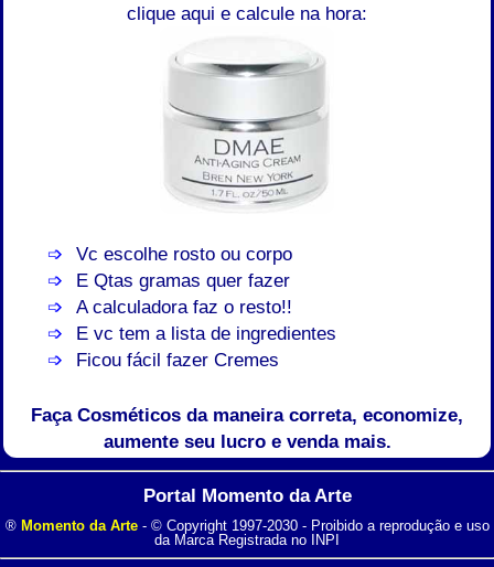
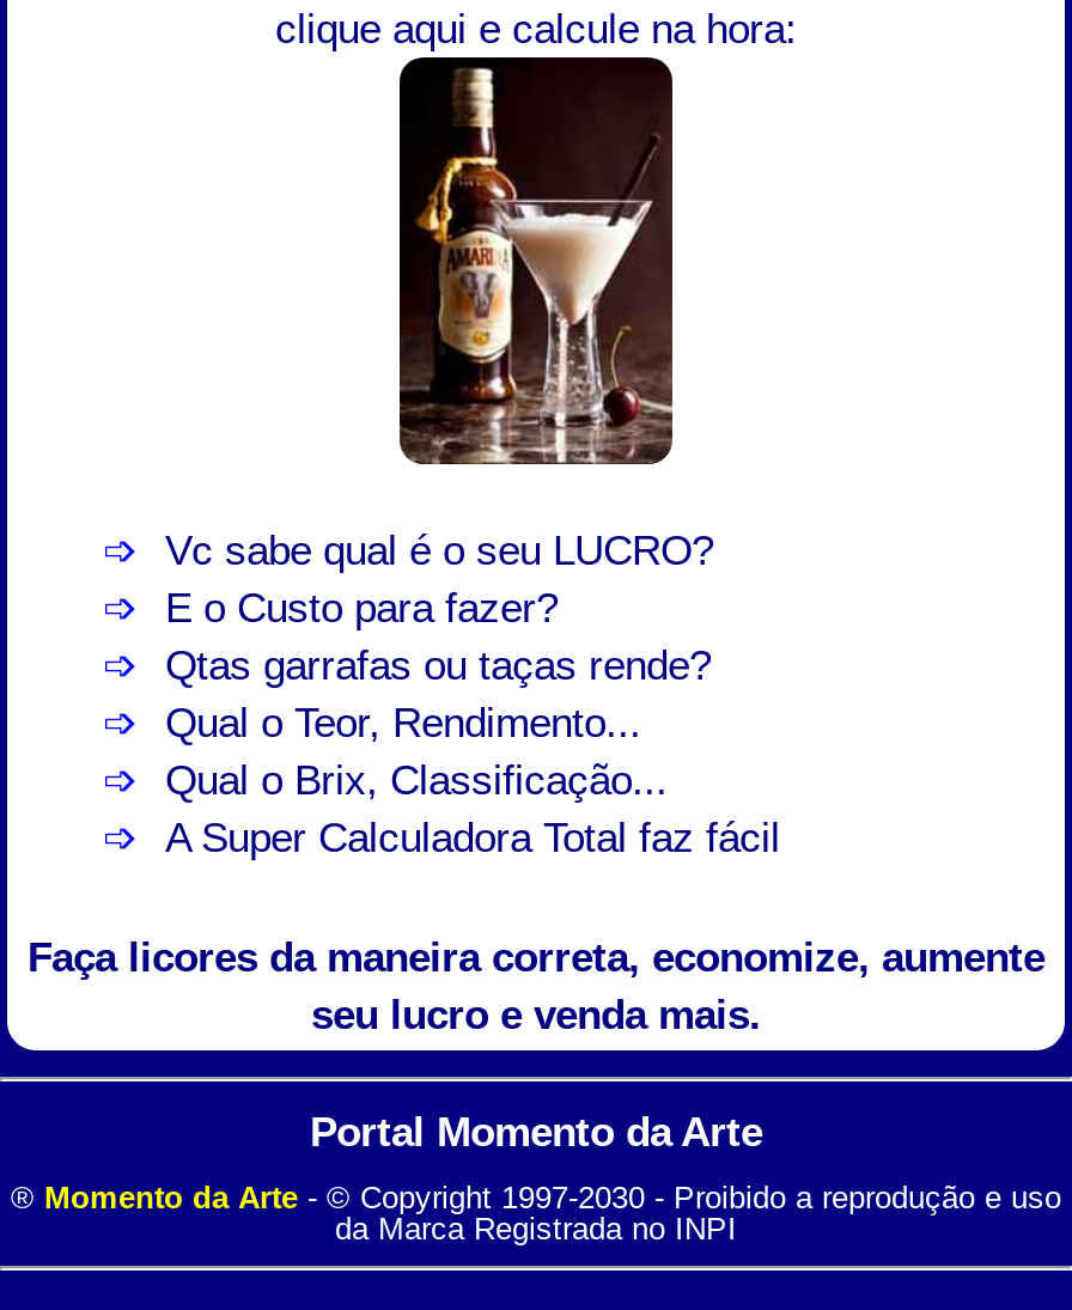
[76,28,336,371] [image] | Vc escolhe rosto ou corpo | E Qtas gramas quer fazer | A calculadora faz o resto!! | E vc tem a lista de ingredientes | Ficou fácil fazer Cremes -> [165,60,780,861] [image] | Vc sabe qual é o seu LUCRO? | E o Custo para fazer? | Qtas garrafas ou taças rende? | Qual o Teor, Rendimento... | Qual o Brix, Classificação... | A Super Calculadora Total faz fácil
[31,404,463,452] Faça Cosméticos da maneira correta, economize, | aumente seu lucro e venda mais. -> [28,934,1044,1039] Faça licores da maneira correta, economize, aumente | seu lucro e venda mais.

